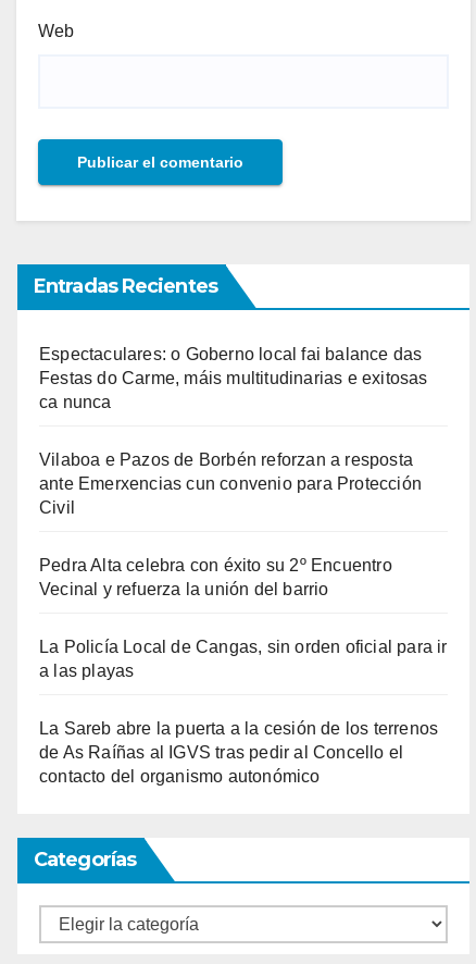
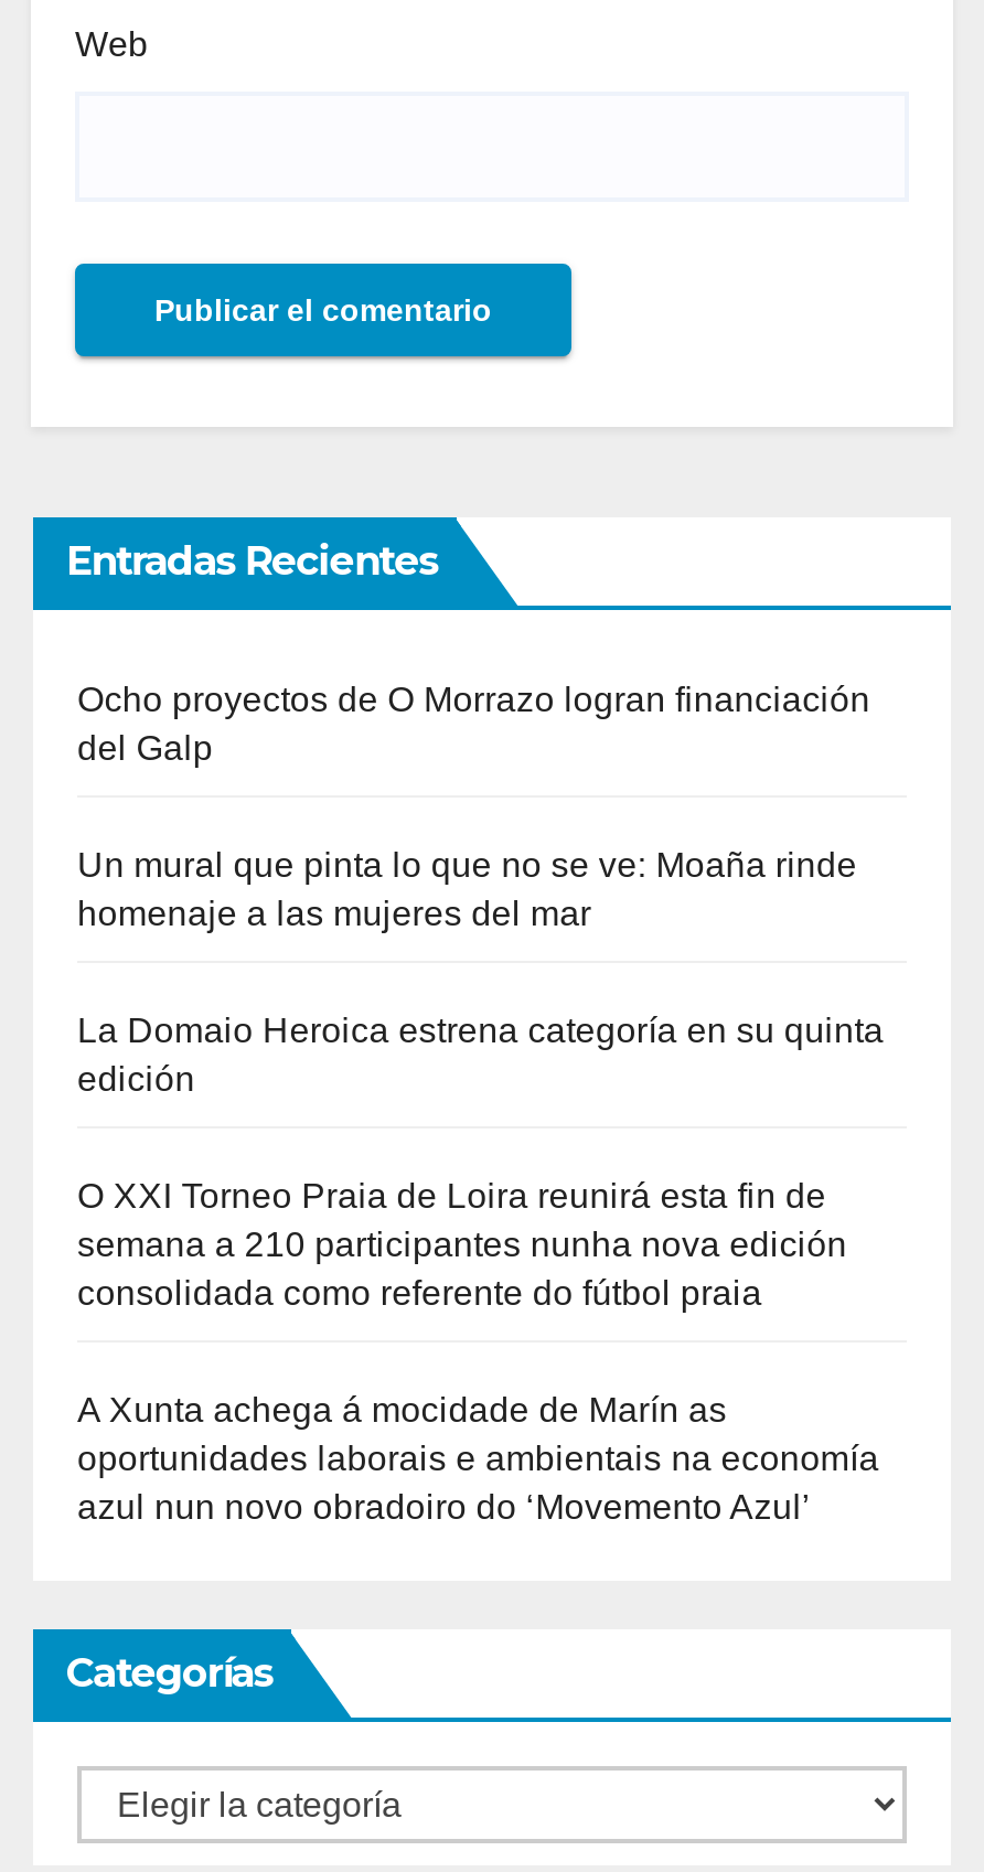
[39,345,428,411] Espectaculares: o Goberno local fai balance das | Festas do Carme, máis multitudinarias e exitosas | ca nunca -> [77,680,870,766] Ocho proyectos de O Morrazo logran financiación | del Galp
[39,450,422,517] Vilaboa e Pazos de Borbén reforzan a resposta | ante Emerxencias cun convenio para Protección | Civil -> [77,846,857,932] Un mural que pinta lo que no se ve: Moaña rinde | homenaje a las mujeres del mar
[39,556,392,598] Pedra Alta celebra con éxito su 2º Encuentro | Vecinal y refuerza la unión del barrio -> [77,1011,884,1097] La Domaio Heroica estrena categoría en su quinta | edición
[39,637,447,680] La Policía Local de Cangas, sin orden oficial para ir | a las playas -> [77,1177,847,1311] O XXI Torneo Praia de Loira reunirá esta fin de | semana a 210 participantes nunha nova edición | consolidada como referente do fútbol praia
[39,719,438,785] La Sareb abre la puerta a la cesión de los terrenos | de As Raíñas al IGVS tras pedir al Concello el | contacto del organismo autonómico -> [77,1391,879,1525] A Xunta achega á mocidade de Marín as | oportunidades laborais e ambientais na economía | azul nun novo obradoiro do ‘Movemento Azul’

